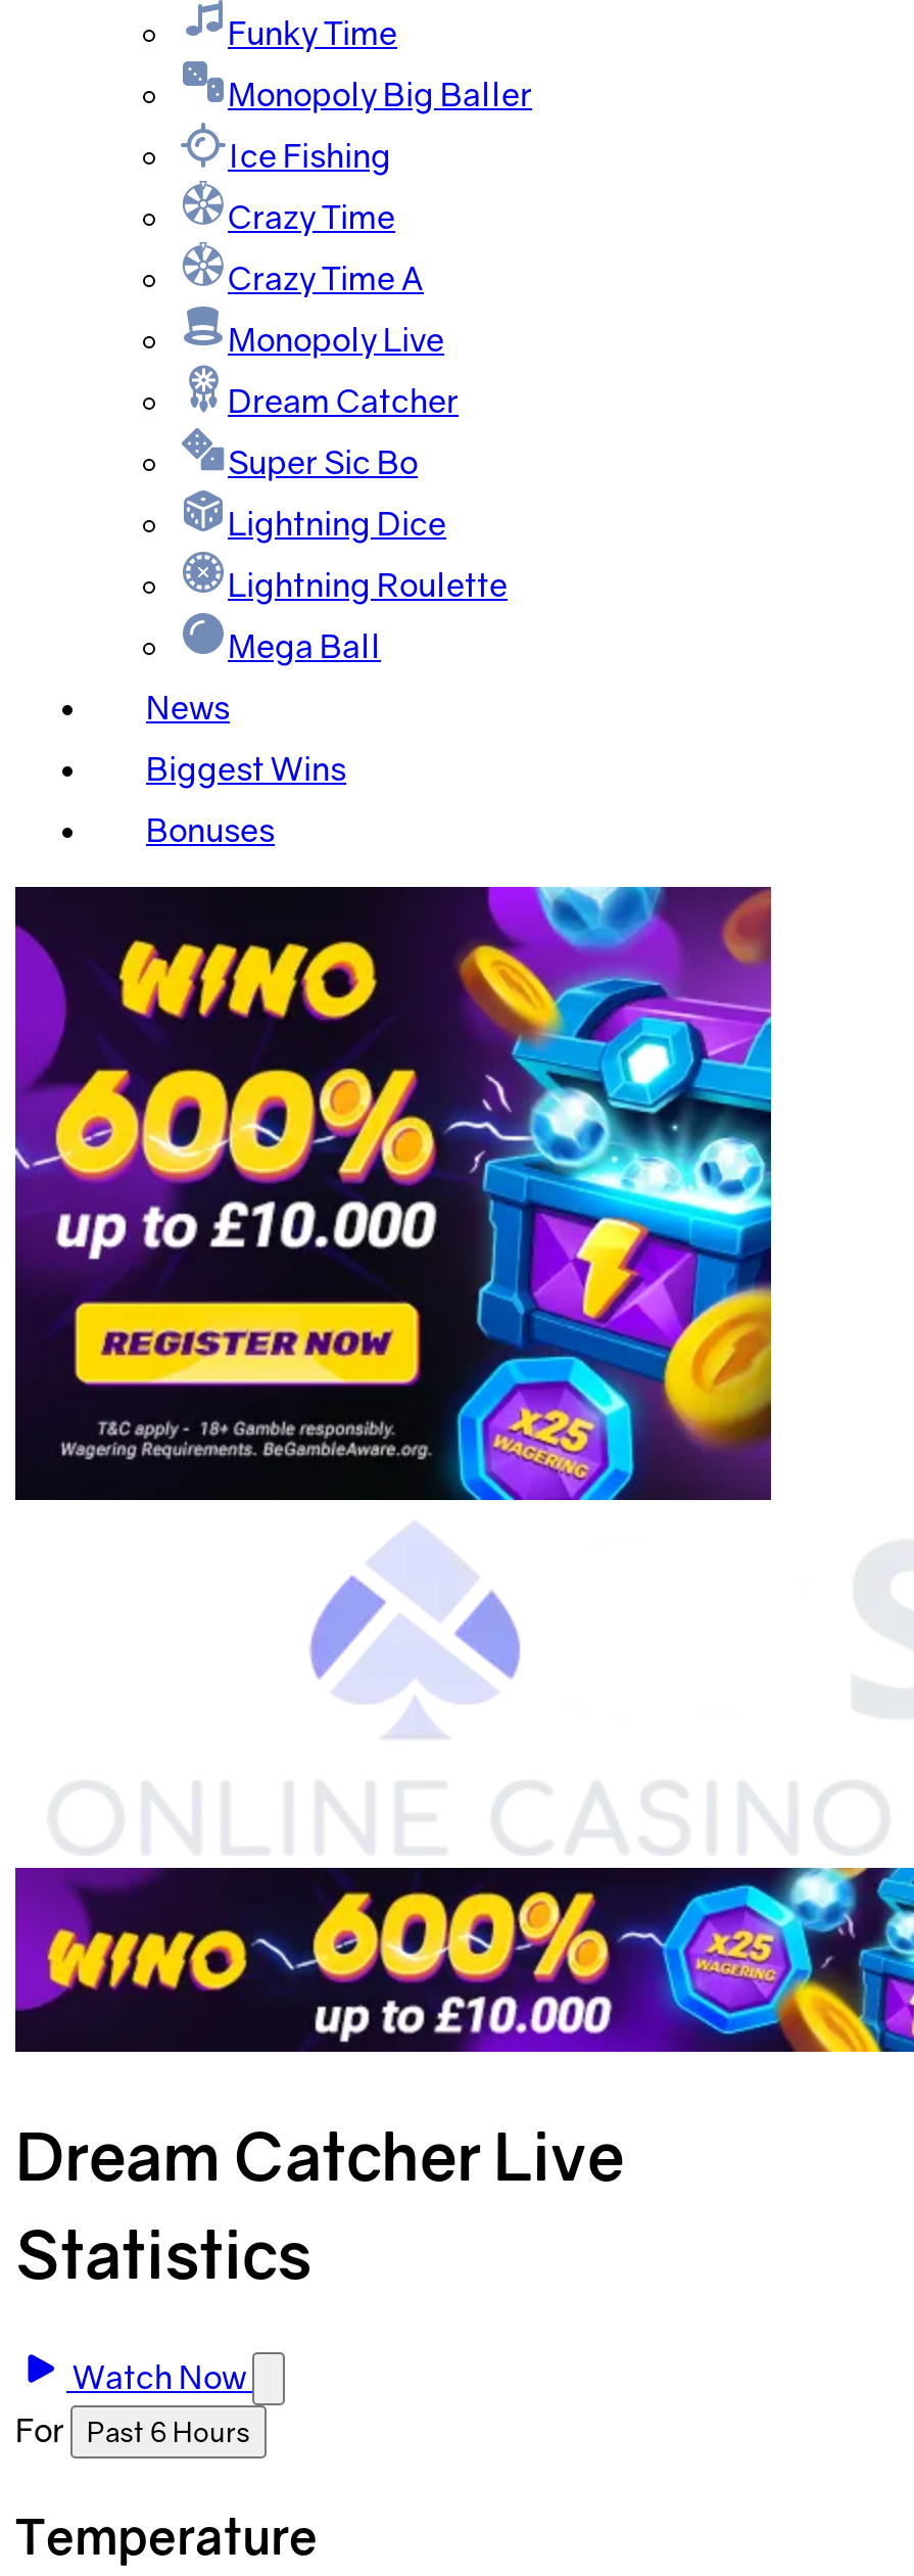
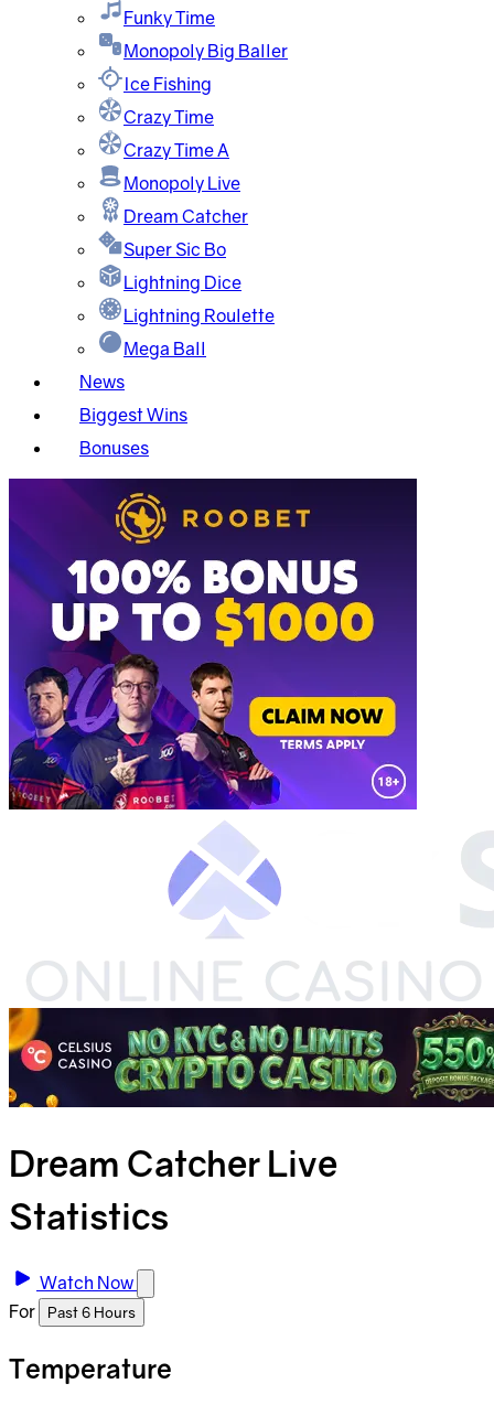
[13,885,773,1502] [image] -> [8,478,418,811] [image]
[13,1866,908,2054] [image] -> [8,1007,491,1108] [image]

